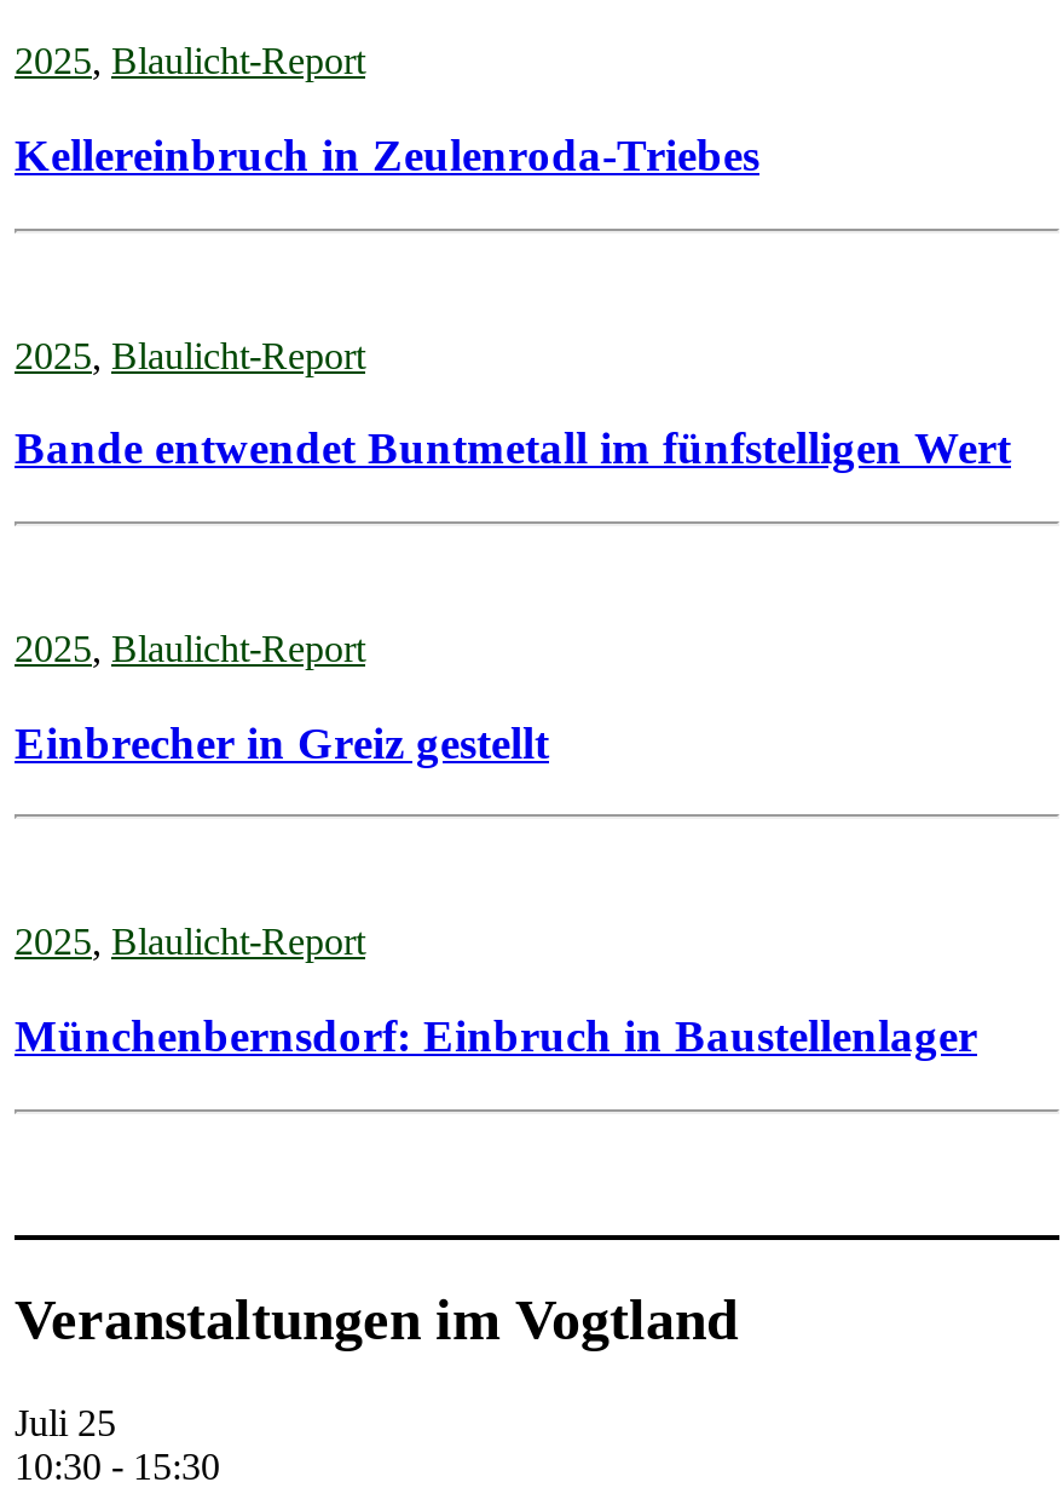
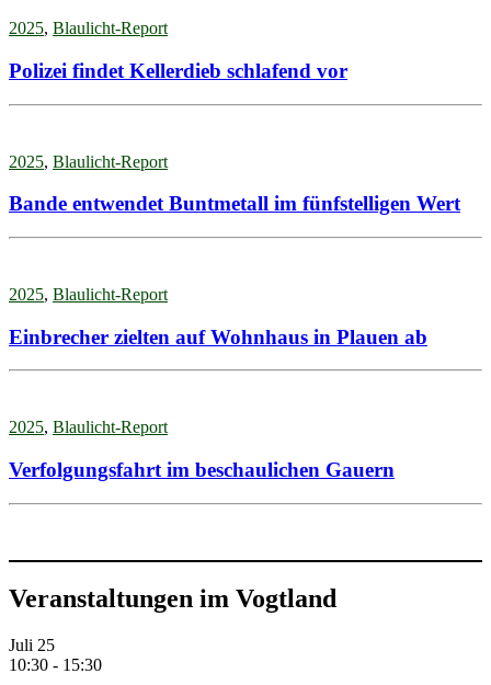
[15,129,759,180] Kellereinbruch in Zeulenroda-Triebes -> [9,59,347,82] Polizei findet Kellerdieb schlafend vor
[15,717,549,767] Einbrecher in Greiz gestellt -> [9,325,427,348] Einbrecher zielten auf Wohnhaus in Plauen ab
[15,1011,977,1061] Münchenbernsdorf: Einbruch in Baustellenlager -> [9,458,395,481] Verfolgungsfahrt im beschaulichen Gauern

